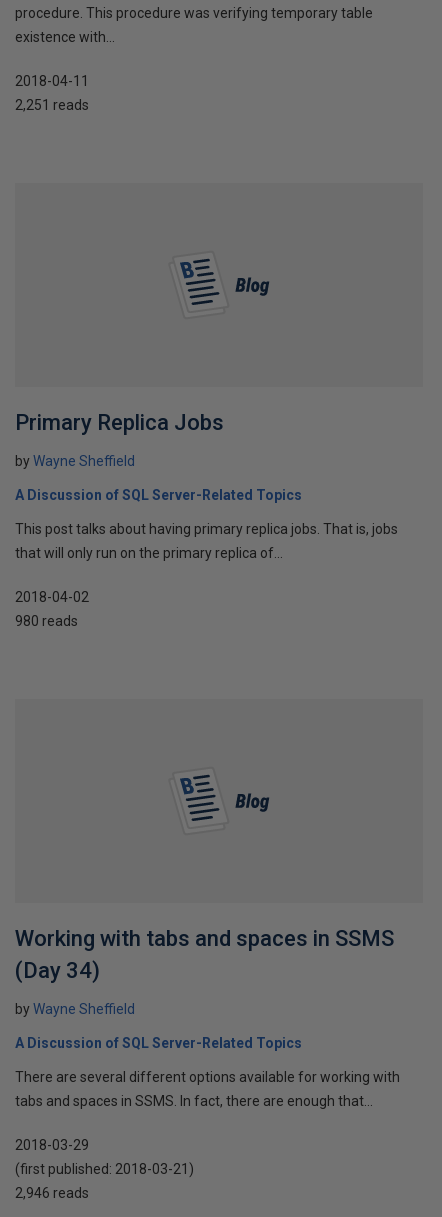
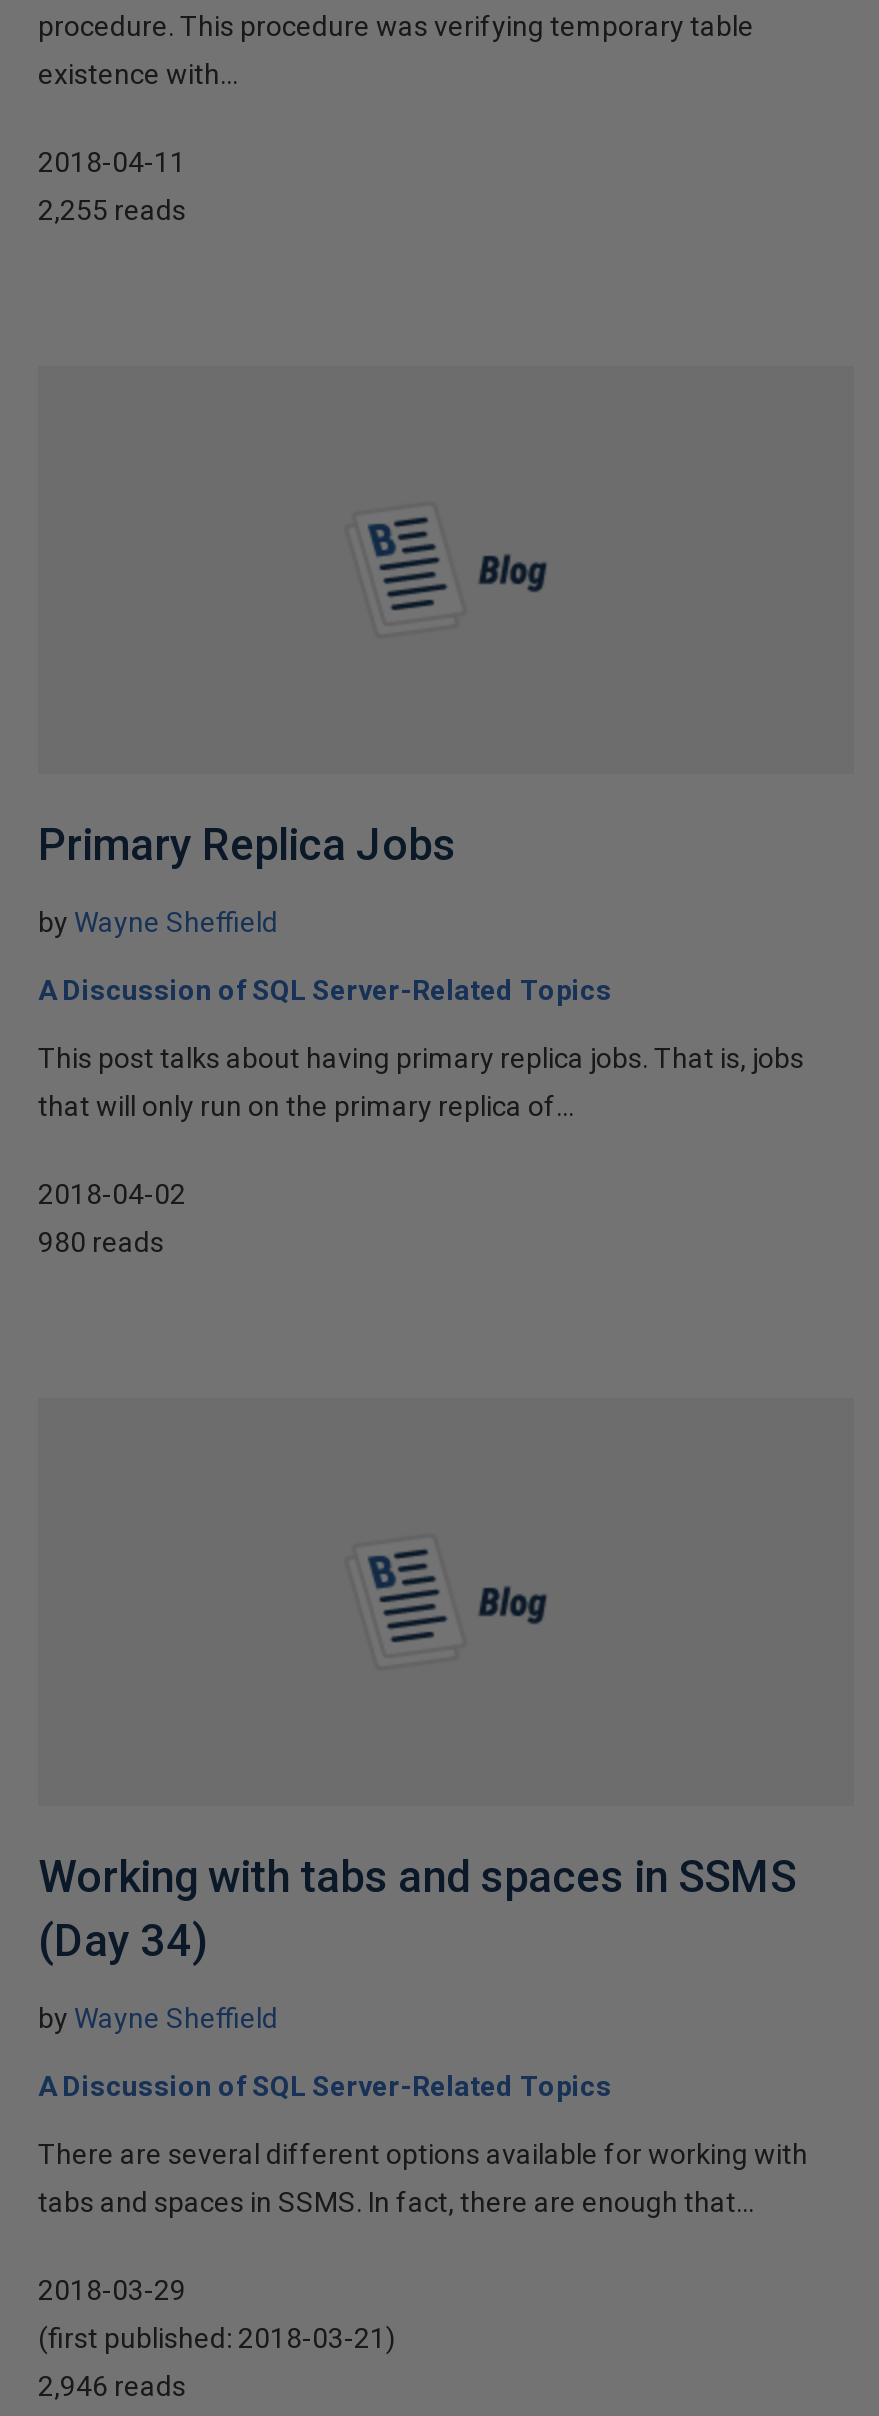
[15,97,89,113] 2,251 reads -> [38,194,186,226] 2,255 reads

